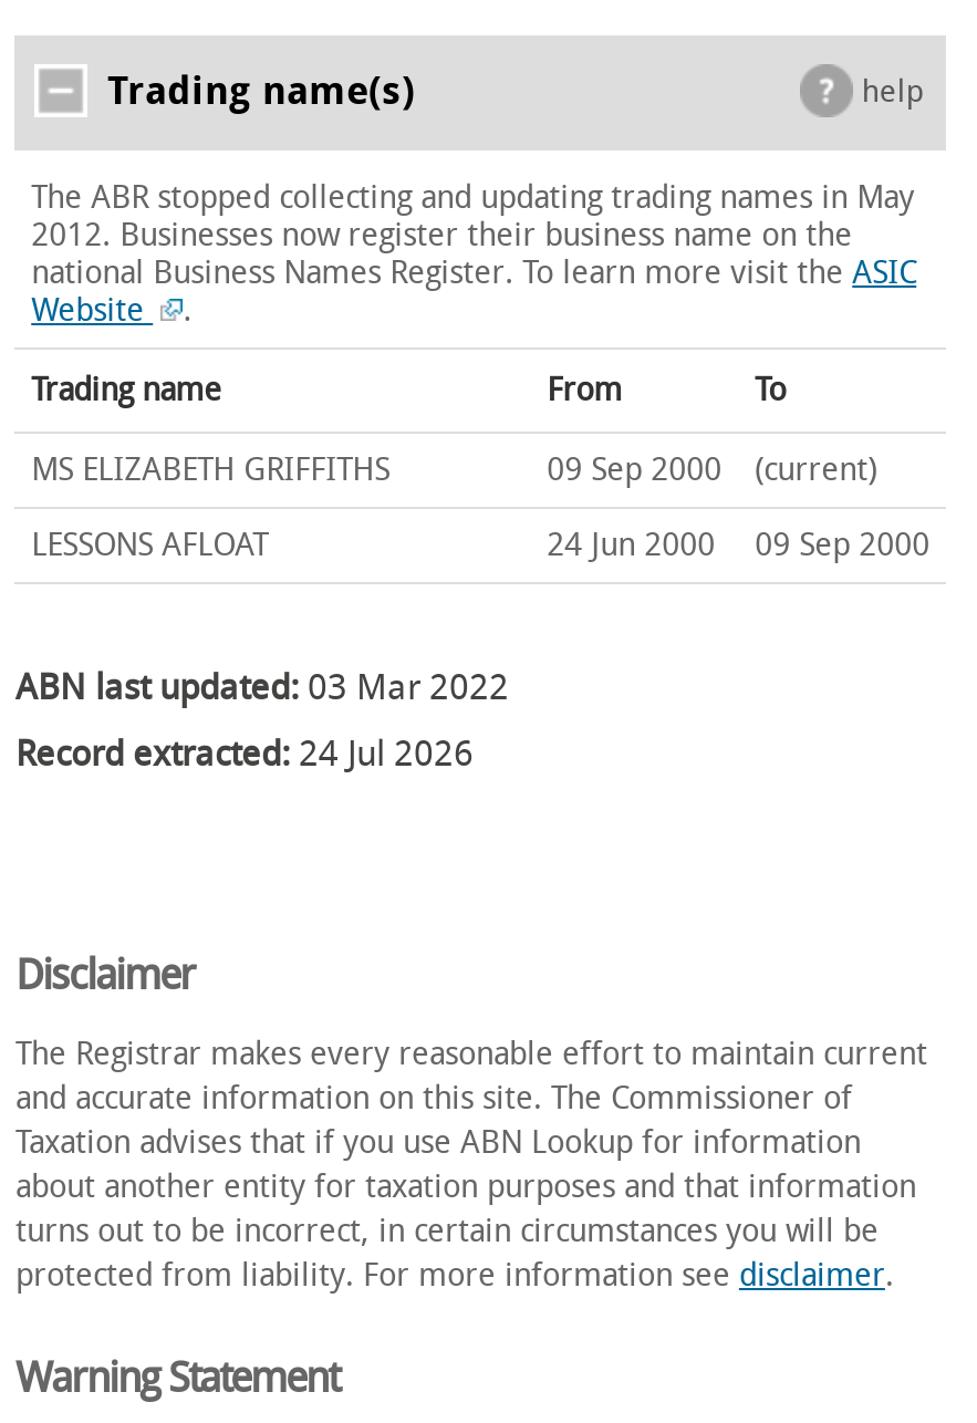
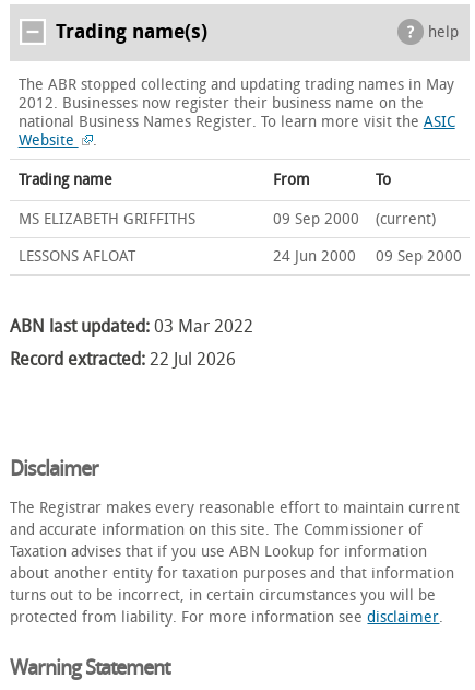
[15,732,473,774] Record extracted: 24 Jul 2026 -> [10,348,236,369] Record extracted: 22 Jul 2026

